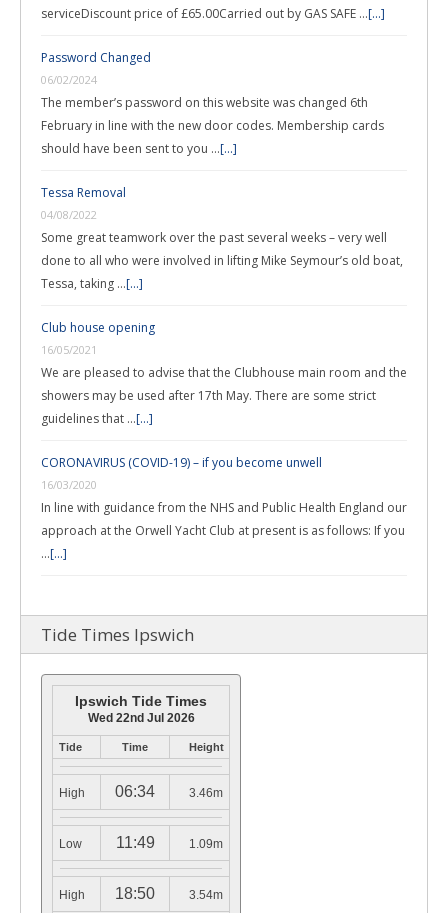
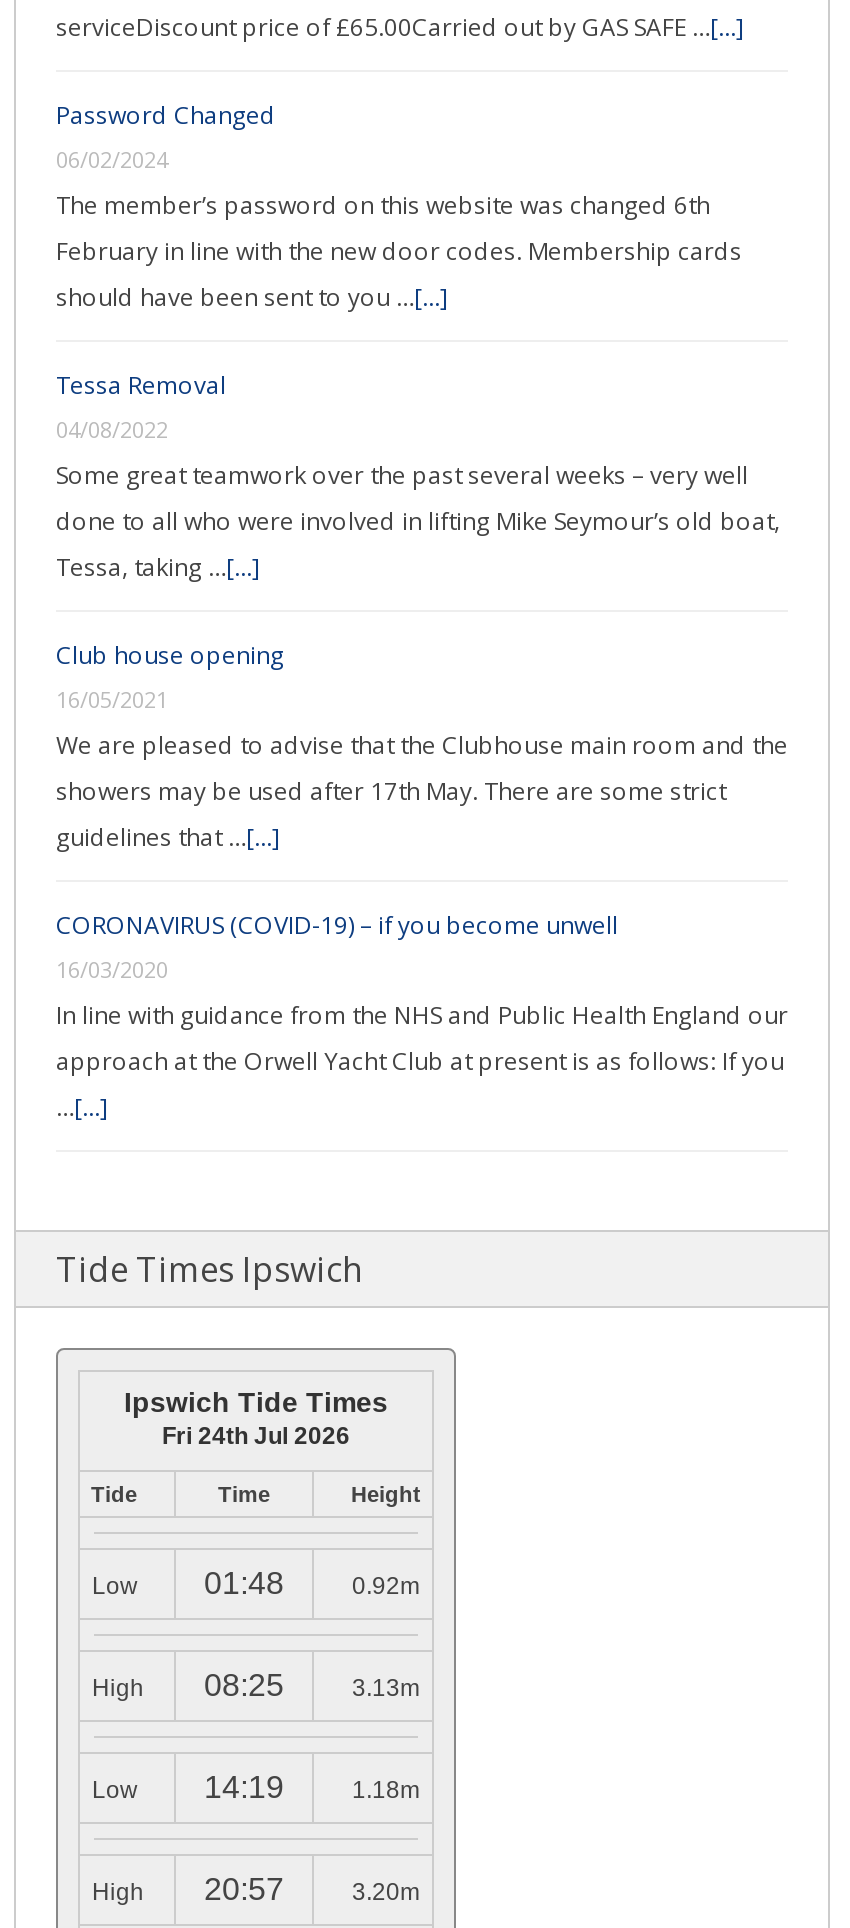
[87,711,194,725] Wed 22nd Jul 2026 -> [162,1422,350,1450] Fri 24th Jul 2026
none -> [92,1566,420,1600] Low | 01:48 | 0.92m
[115,783,223,800] 06:34 | 3.46m -> [204,1668,420,1702] 08:25 | 3.13m
[115,834,223,851] 11:49 | 1.09m -> [204,1770,420,1804] 14:19 | 1.18m
[115,885,223,902] 18:50 | 3.54m -> [204,1872,420,1906] 20:57 | 3.20m

